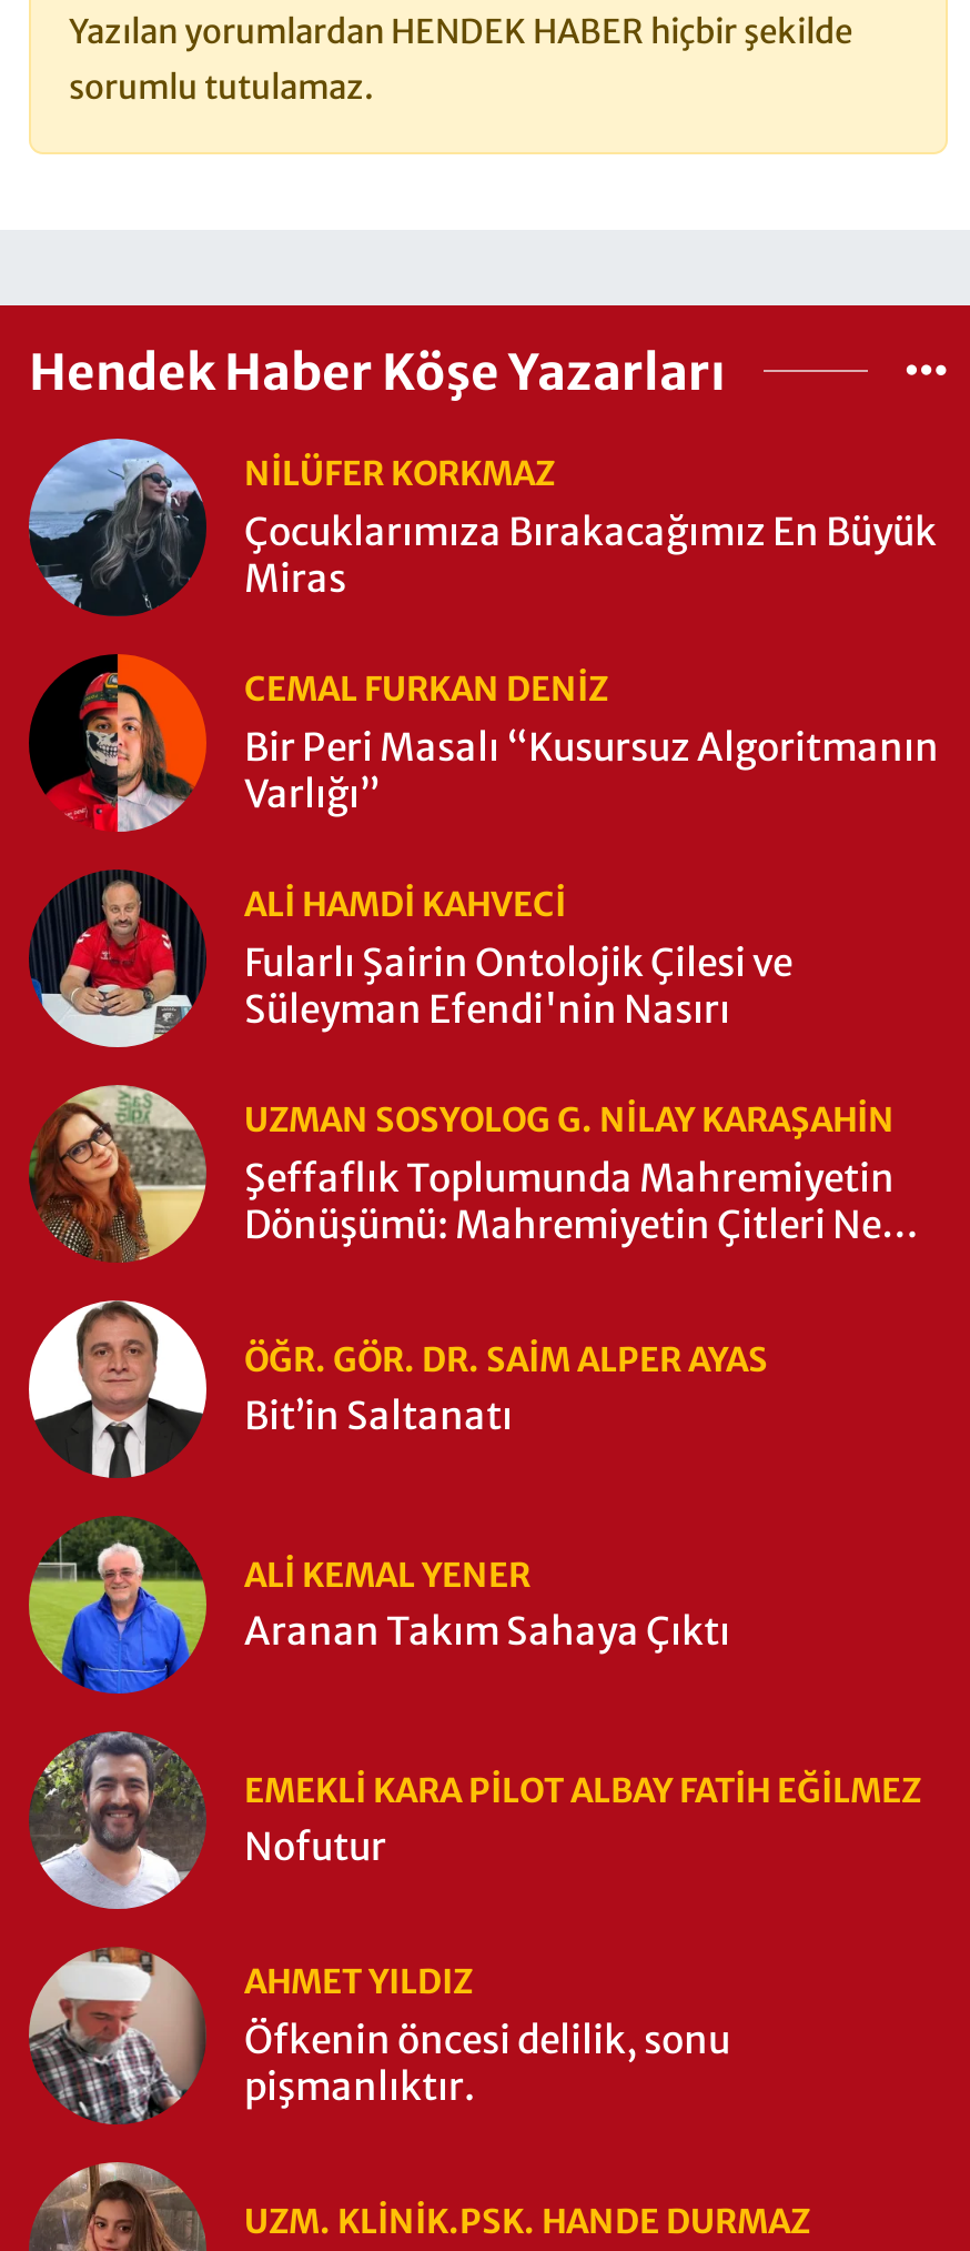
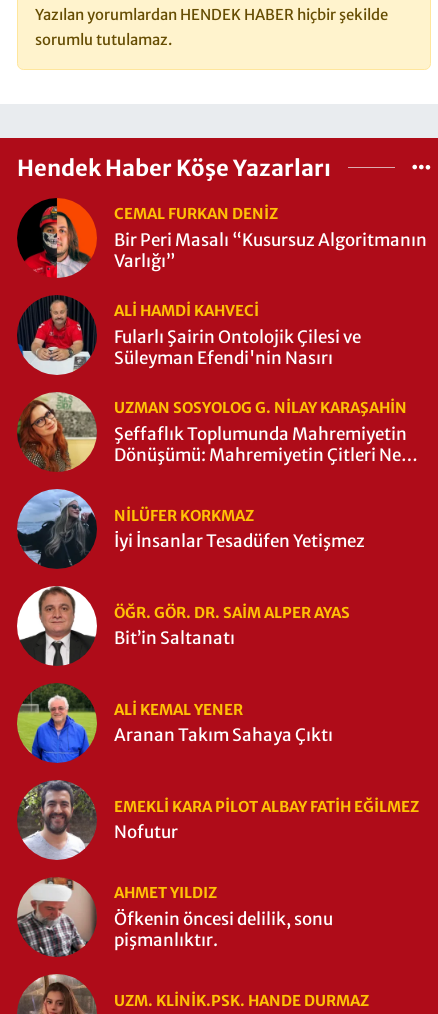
moved [27,436,555,619] -> [16,489,254,569]: [image] | NILÜFER KORKMAZ
[244,507,937,602] Çocuklarımıza Bırakacağımız En Büyük | Miras -> none
moved [51,656,939,1249] -> [27,199,427,466]: [image] | CEMAL FURKAN DENİZ | Bir Peri Masalı “Kusursuz Algoritmanın | ... | Şeffaflık Toplumunda Mahremiyetin | Dönüşümü: Mahremiyetin Çitleri Ne
none -> [114,530,365,552] İyi İnsanlar Tesadüfen Yetişmez

